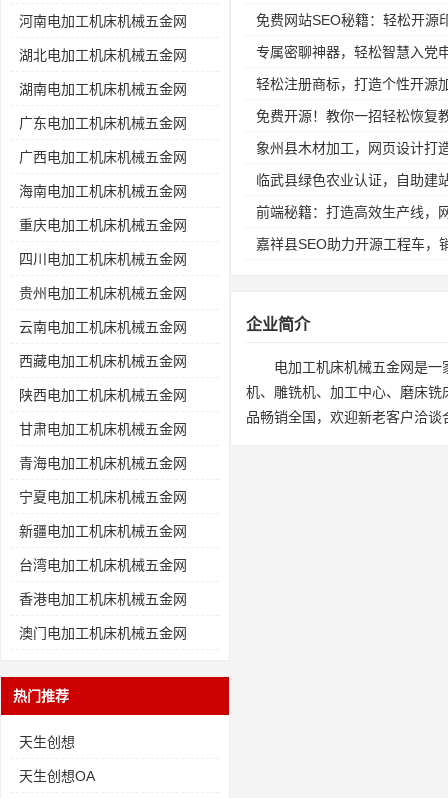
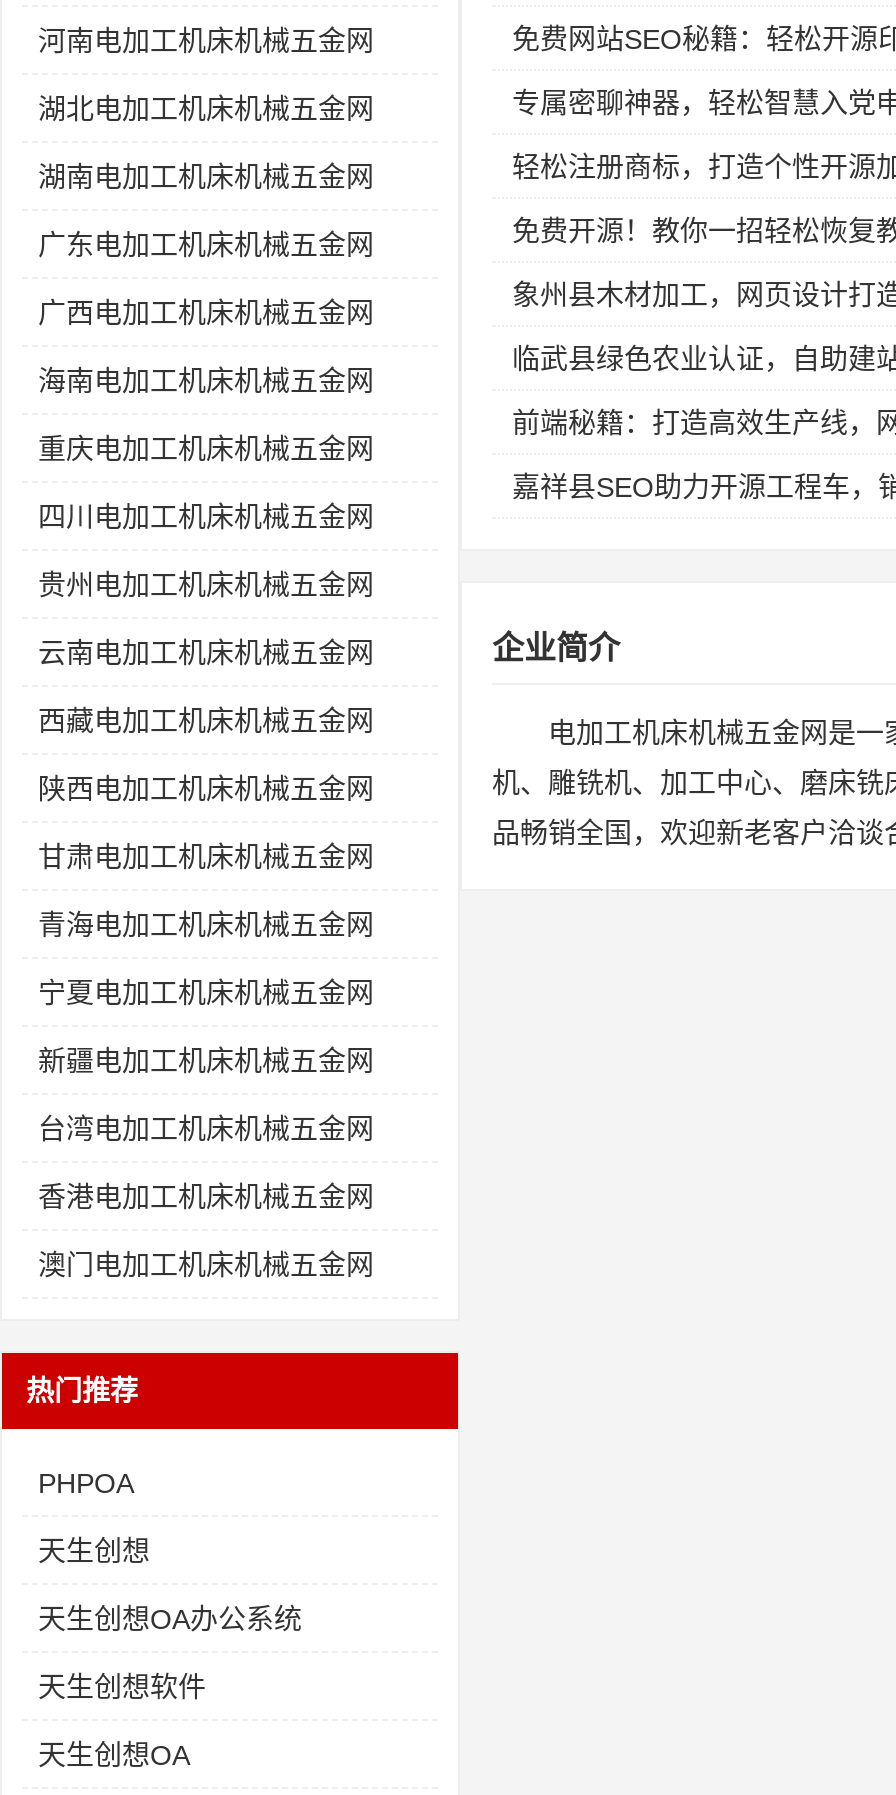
none -> [38,1467,134,1499] PHPOA
none -> [38,1603,302,1703] 天生创想OA办公系统 | 天生创想软件

